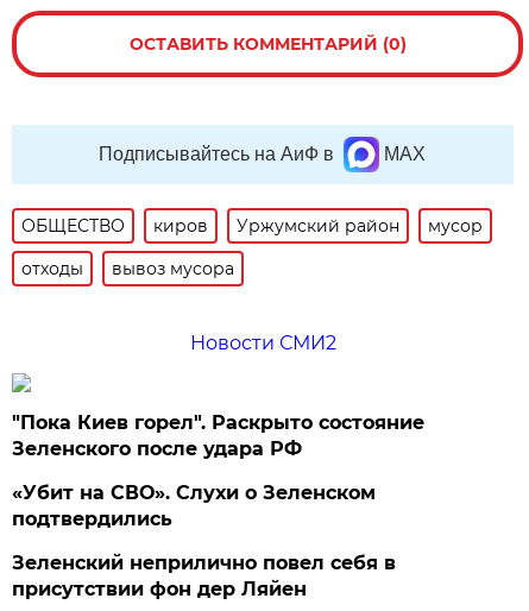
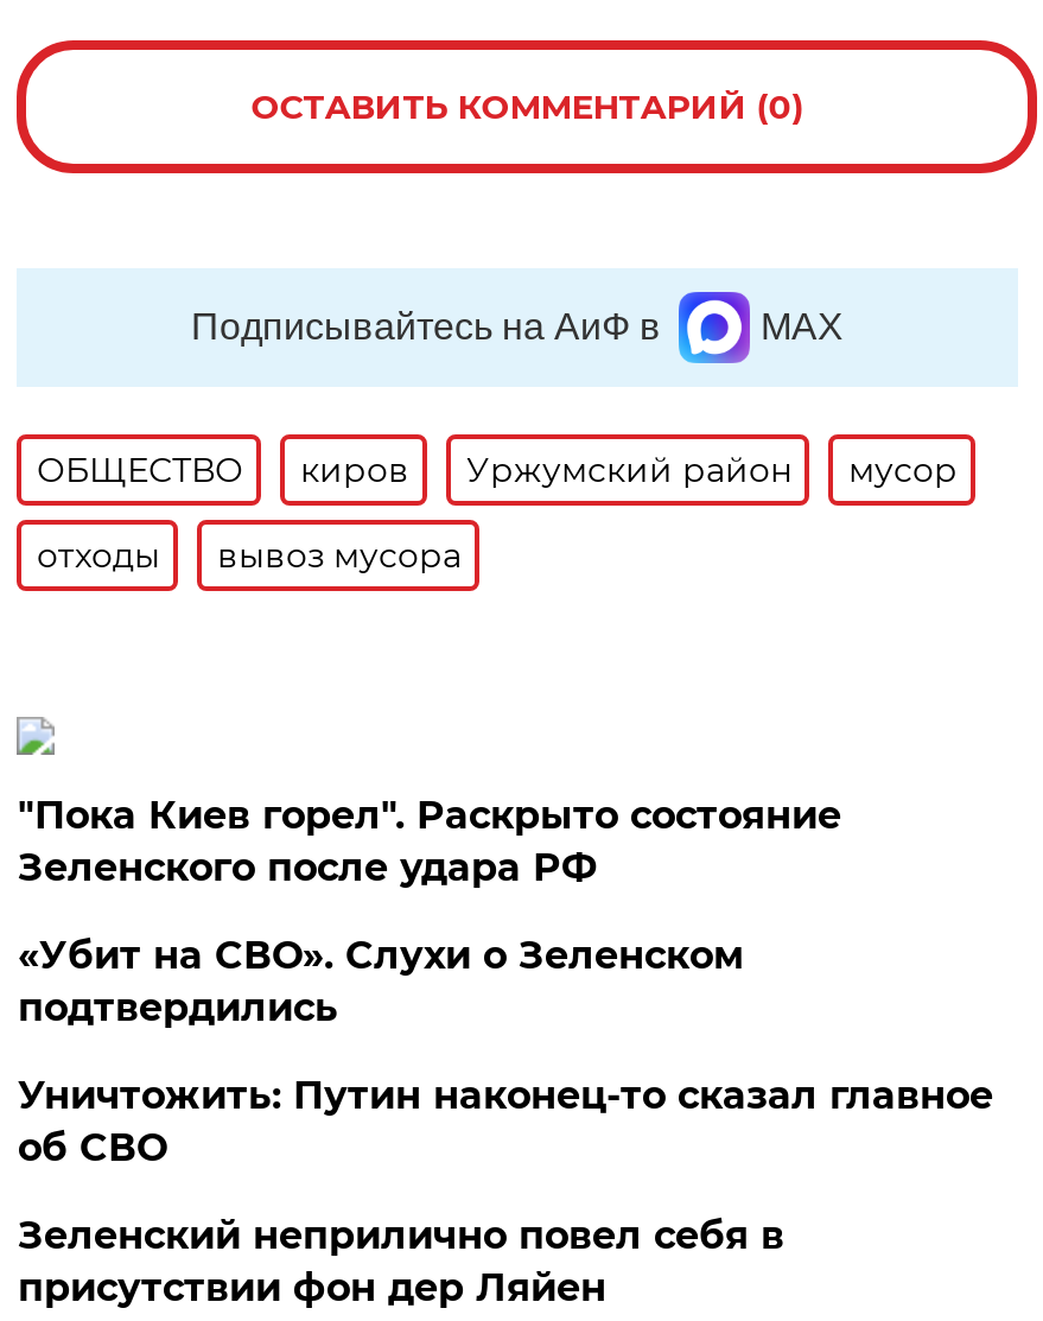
[190,332,336,354] Новости СМИ2 -> none
moved [12,412,425,530] -> [18,793,841,1031]: "Пока Киев горел". Раскрыто состояние | Зеленского после удара РФ | «Убит на СВО». Слухи о Зеленском | подтвердились
none -> [18,1073,993,1171] Уничтожить: Путин наконец-то сказал главное | об СВО

